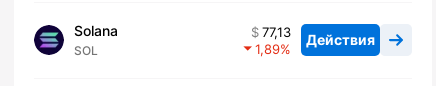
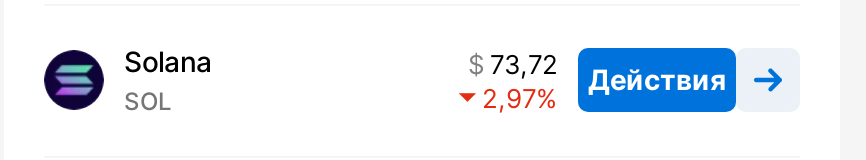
[262,24,375,48] 77,13 Действия -> [490,47,726,96] 73,72 Действия
[255,41,280,57] 1,89 -> [482,81,536,113] 2,97

